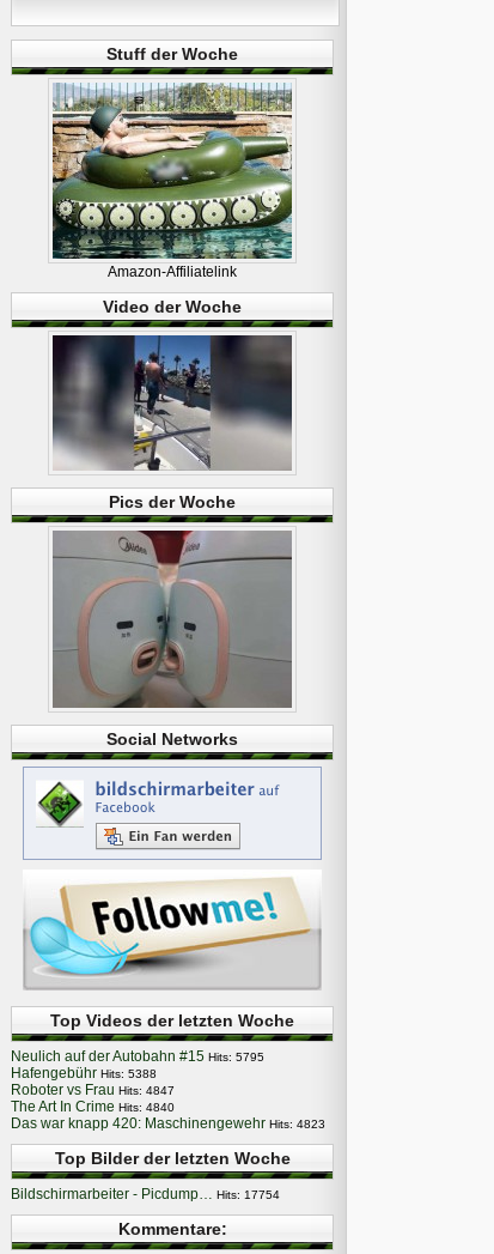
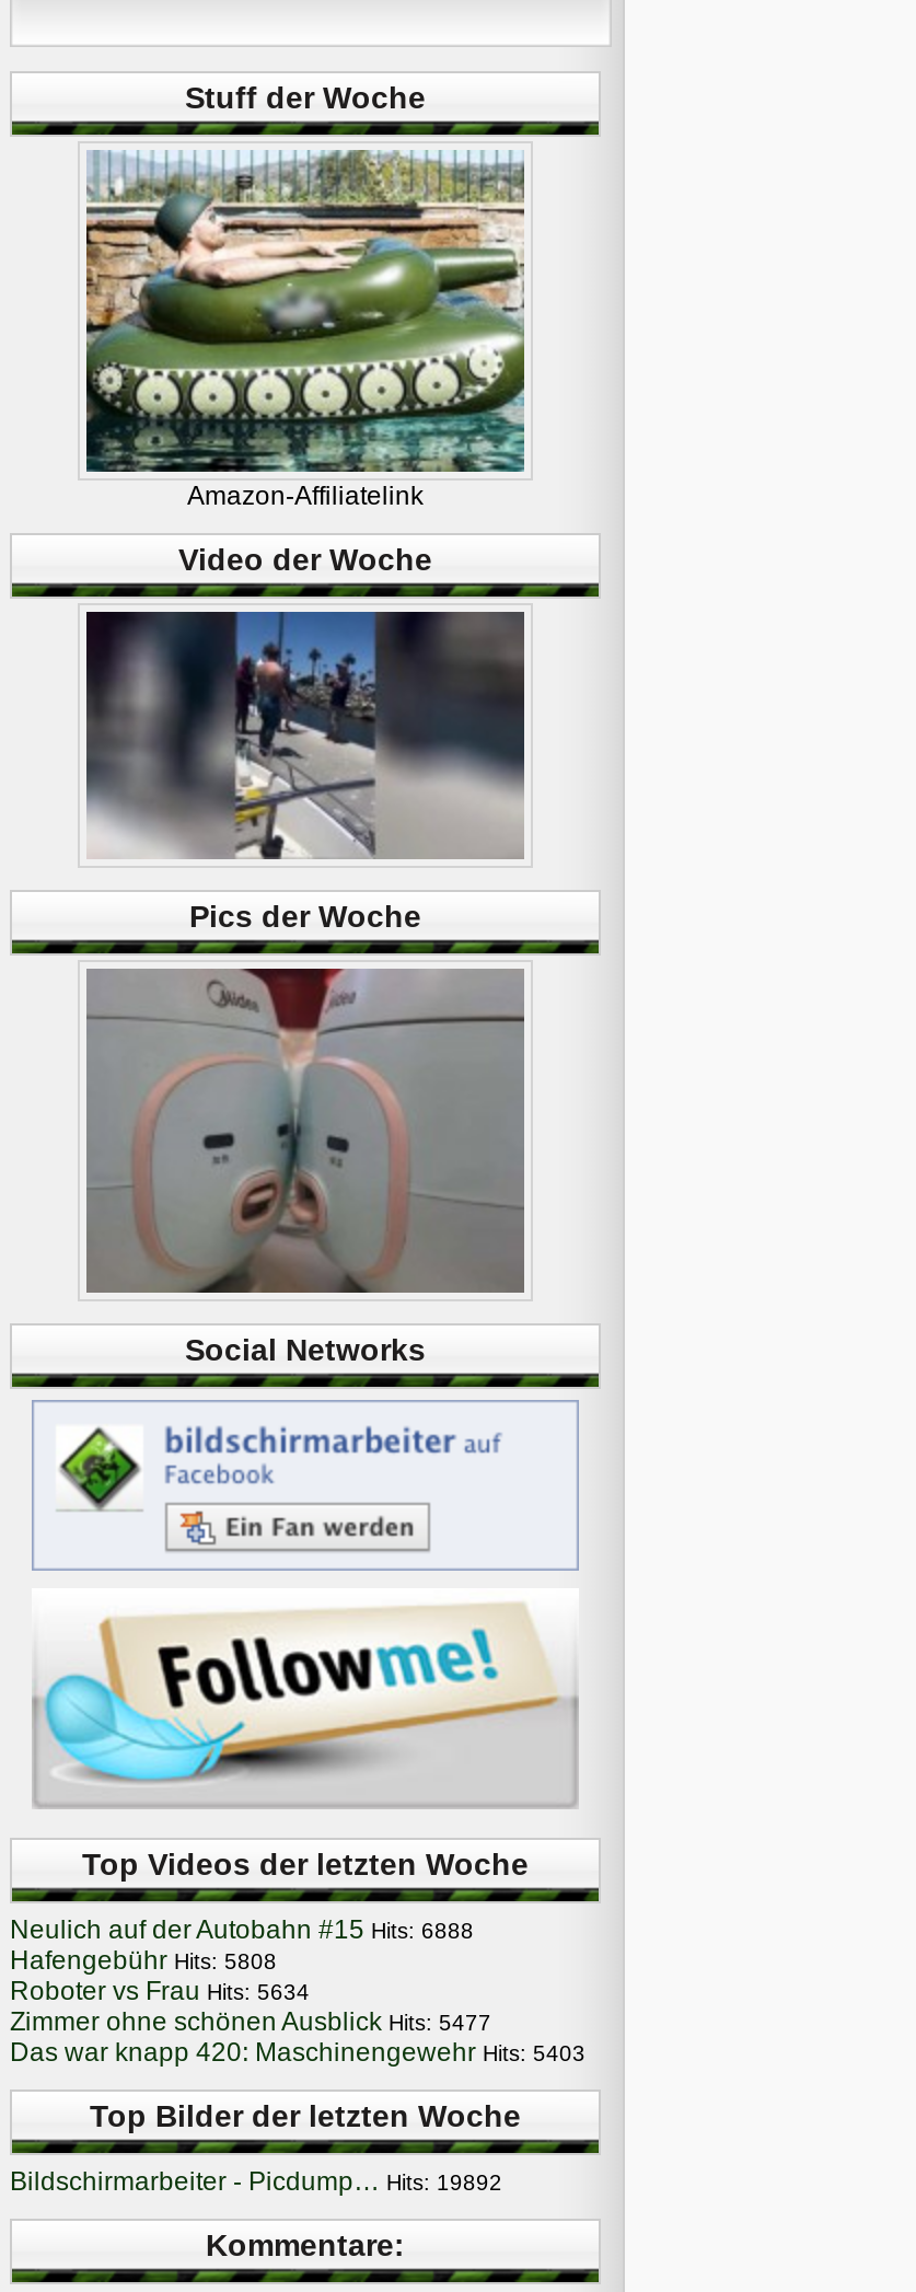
[11,1048,264,1065] Neulich auf der Autobahn #15 Hits: 5795 -> [10,1914,474,1945] Neulich auf der Autobahn #15 Hits: 6888
[11,1065,157,1082] Hafengebühr Hits: 5388 -> [10,1945,277,1976] Hafengebühr Hits: 5808
[11,1082,175,1098] Roboter vs Frau Hits: 4847 -> [10,1976,310,2006] Roboter vs Frau Hits: 5634
[11,1098,175,1115] The Art In Crime Hits: 4840 -> [10,2006,491,2037] Zimmer ohne schönen Ausblick Hits: 5477
[11,1115,325,1132] Das war knapp 420: Maschinengewehr Hits: 4823 -> [10,2037,585,2068] Das war knapp 420: Maschinengewehr Hits: 5403
[11,1186,280,1202] Bildschirmarbeiter - Picdump… Hits: 17754 -> [10,2166,502,2197] Bildschirmarbeiter - Picdump… Hits: 19892

